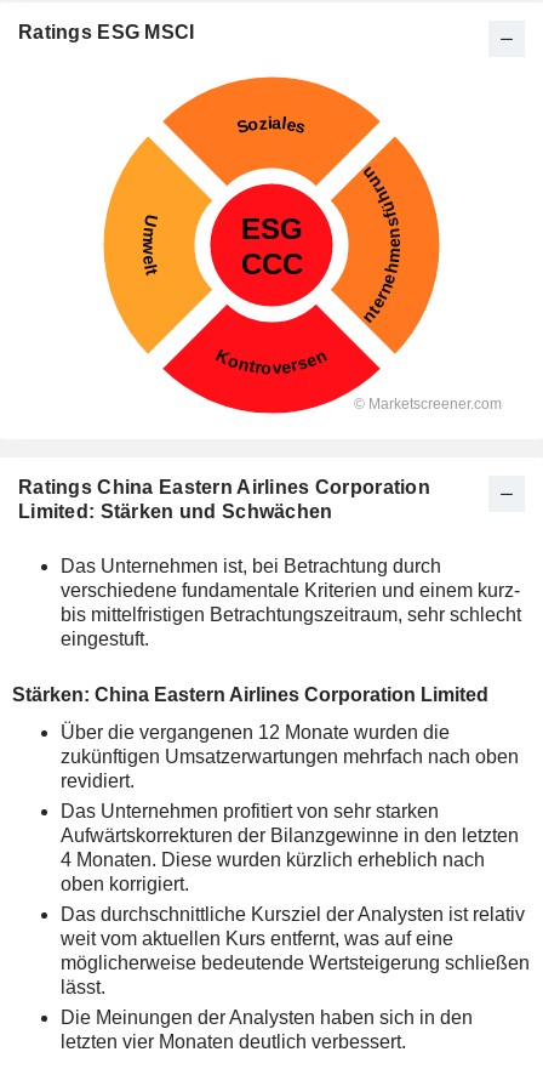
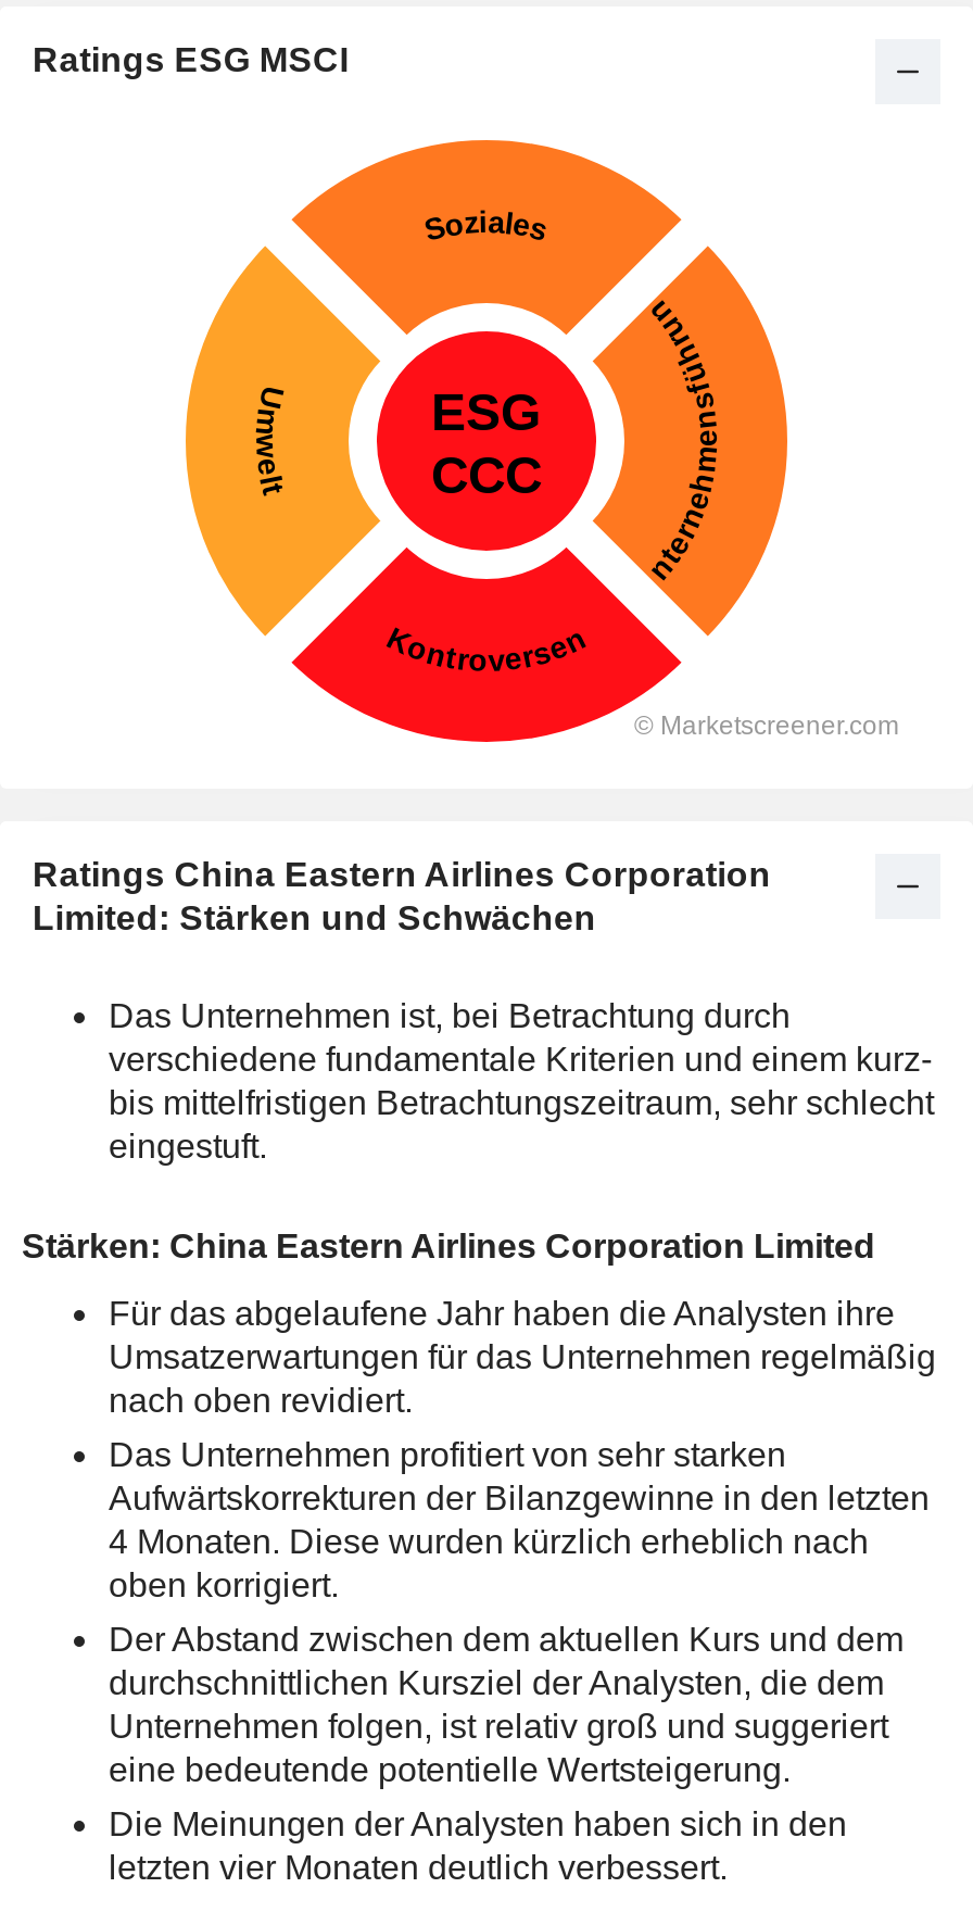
[61,722,519,791] Über die vergangenen 12 Monate wurden die | zukünftigen Umsatzerwartungen mehrfach nach oben | revidiert. -> [109,1295,936,1419] Für das abgelaufene Jahr haben die Analysten ihre | Umsatzerwartungen für das Unternehmen regelmäßig | nach oben revidiert.
[61,904,530,997] Das durchschnittliche Kursziel der Analysten ist relativ | weit vom aktuellen Kurs entfernt, was auf eine | möglicherweise bedeutende Wertsteigerung schließen | lässt. -> [109,1621,903,1788] Der Abstand zwischen dem aktuellen Kurs und dem | durchschnittlichen Kursziel der Analysten, die dem | Unternehmen folgen, ist relativ groß und suggeriert | eine bedeutende potentielle Wertsteigerung.

